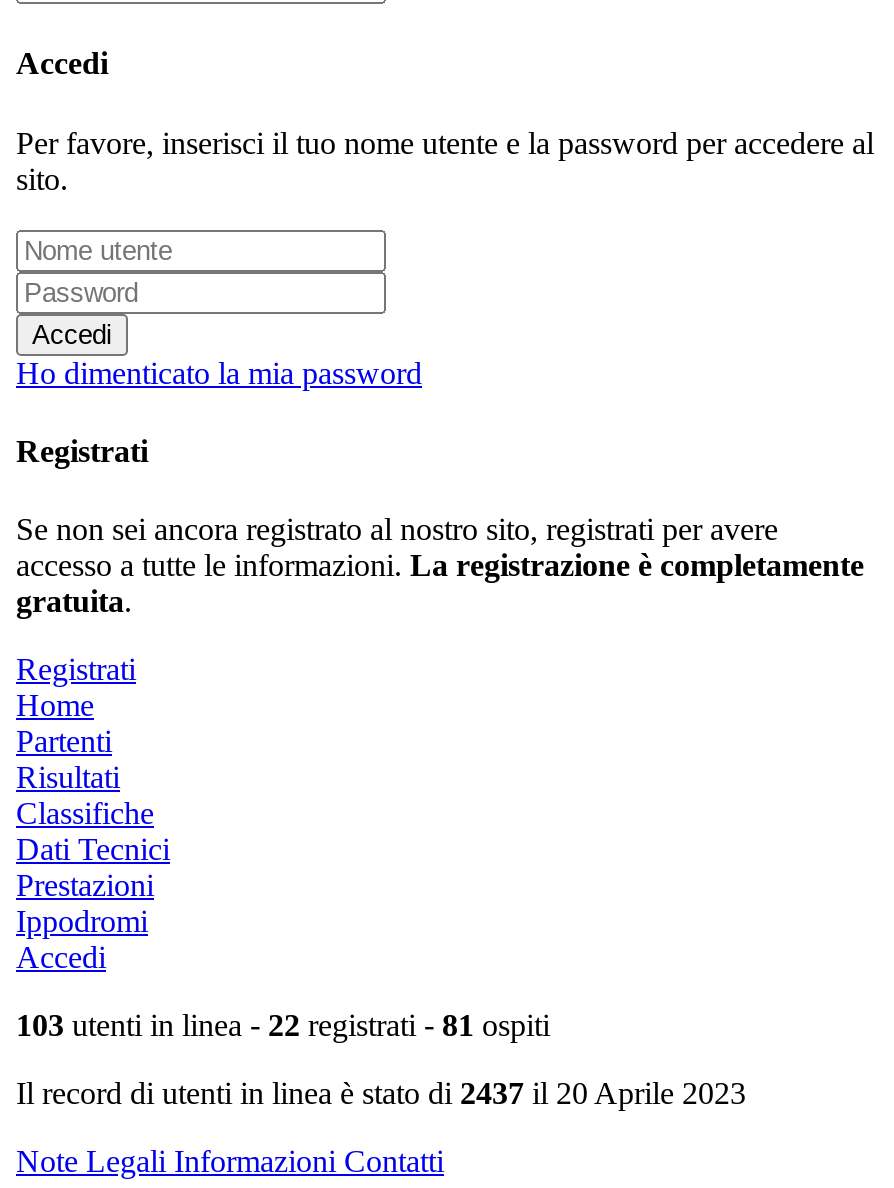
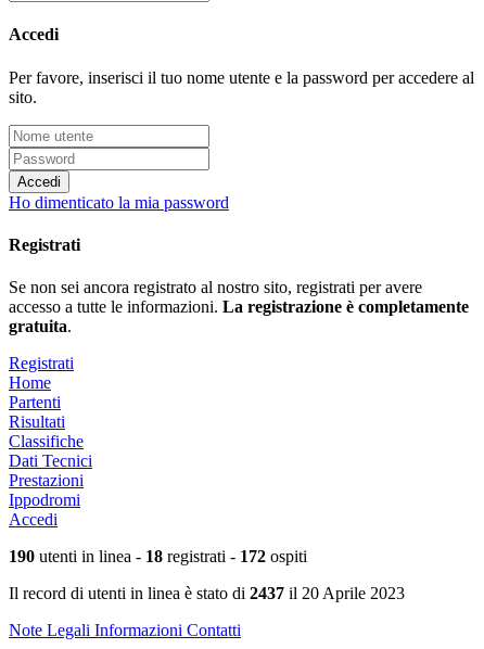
[16,1008,550,1042] 103 utenti in linea - 22 registrati - 81 ospiti -> [9,547,307,566] 190 utenti in linea - 18 registrati - 172 ospiti

